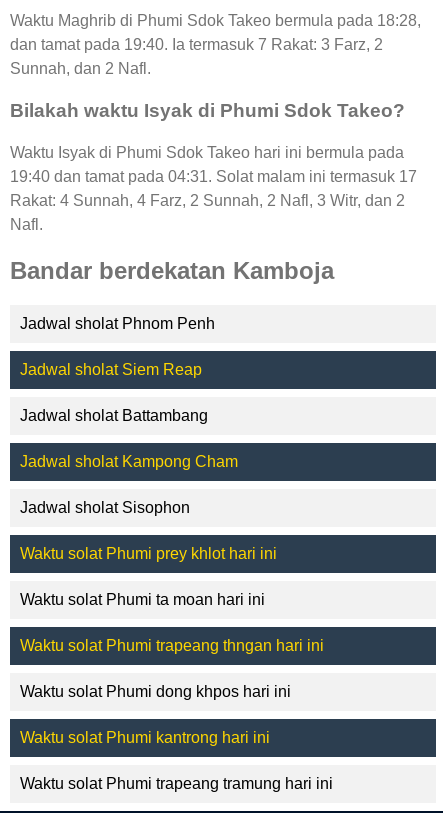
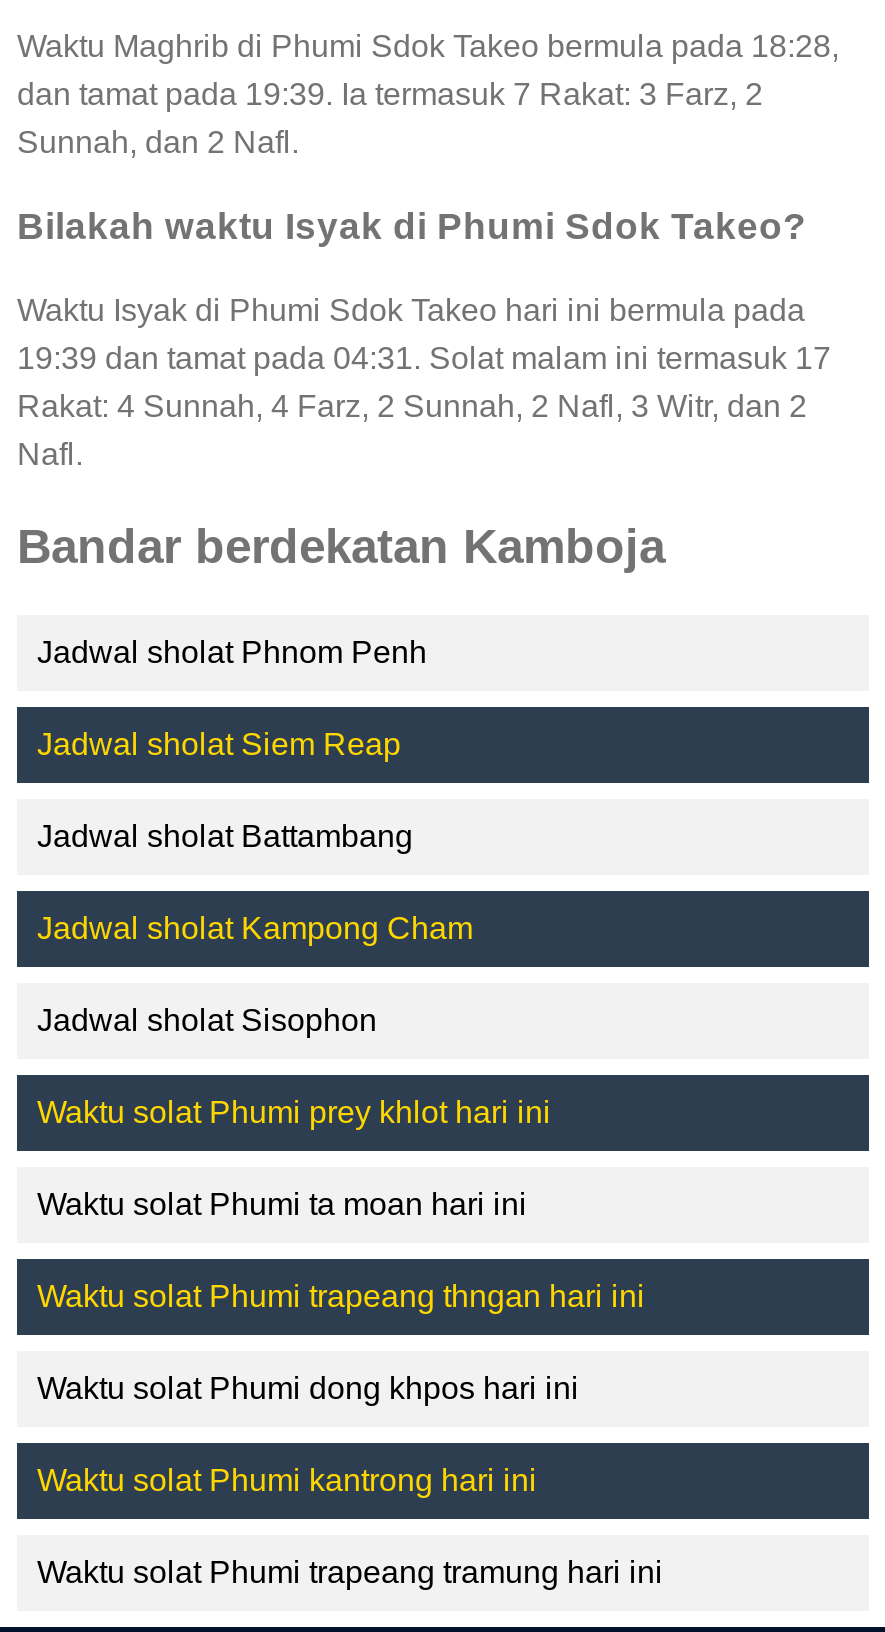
[10,36,383,53] dan tamat pada 19:40. Ia termasuk 7 Rakat: 3 Farz, 2 -> [17,78,763,112] dan tamat pada 19:39. Ia termasuk 7 Rakat: 3 Farz, 2
[10,168,417,185] 19:40 dan tamat pada 04:31. Solat malam ini termasuk 17 -> [17,341,831,375] 19:39 dan tamat pada 04:31. Solat malam ini termasuk 17

